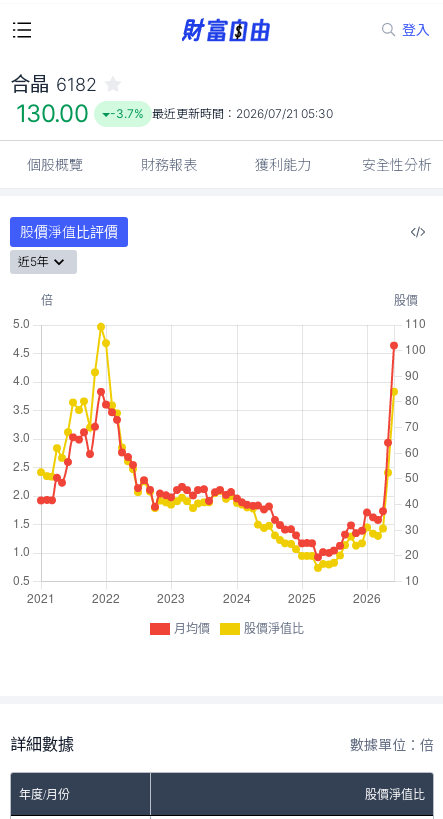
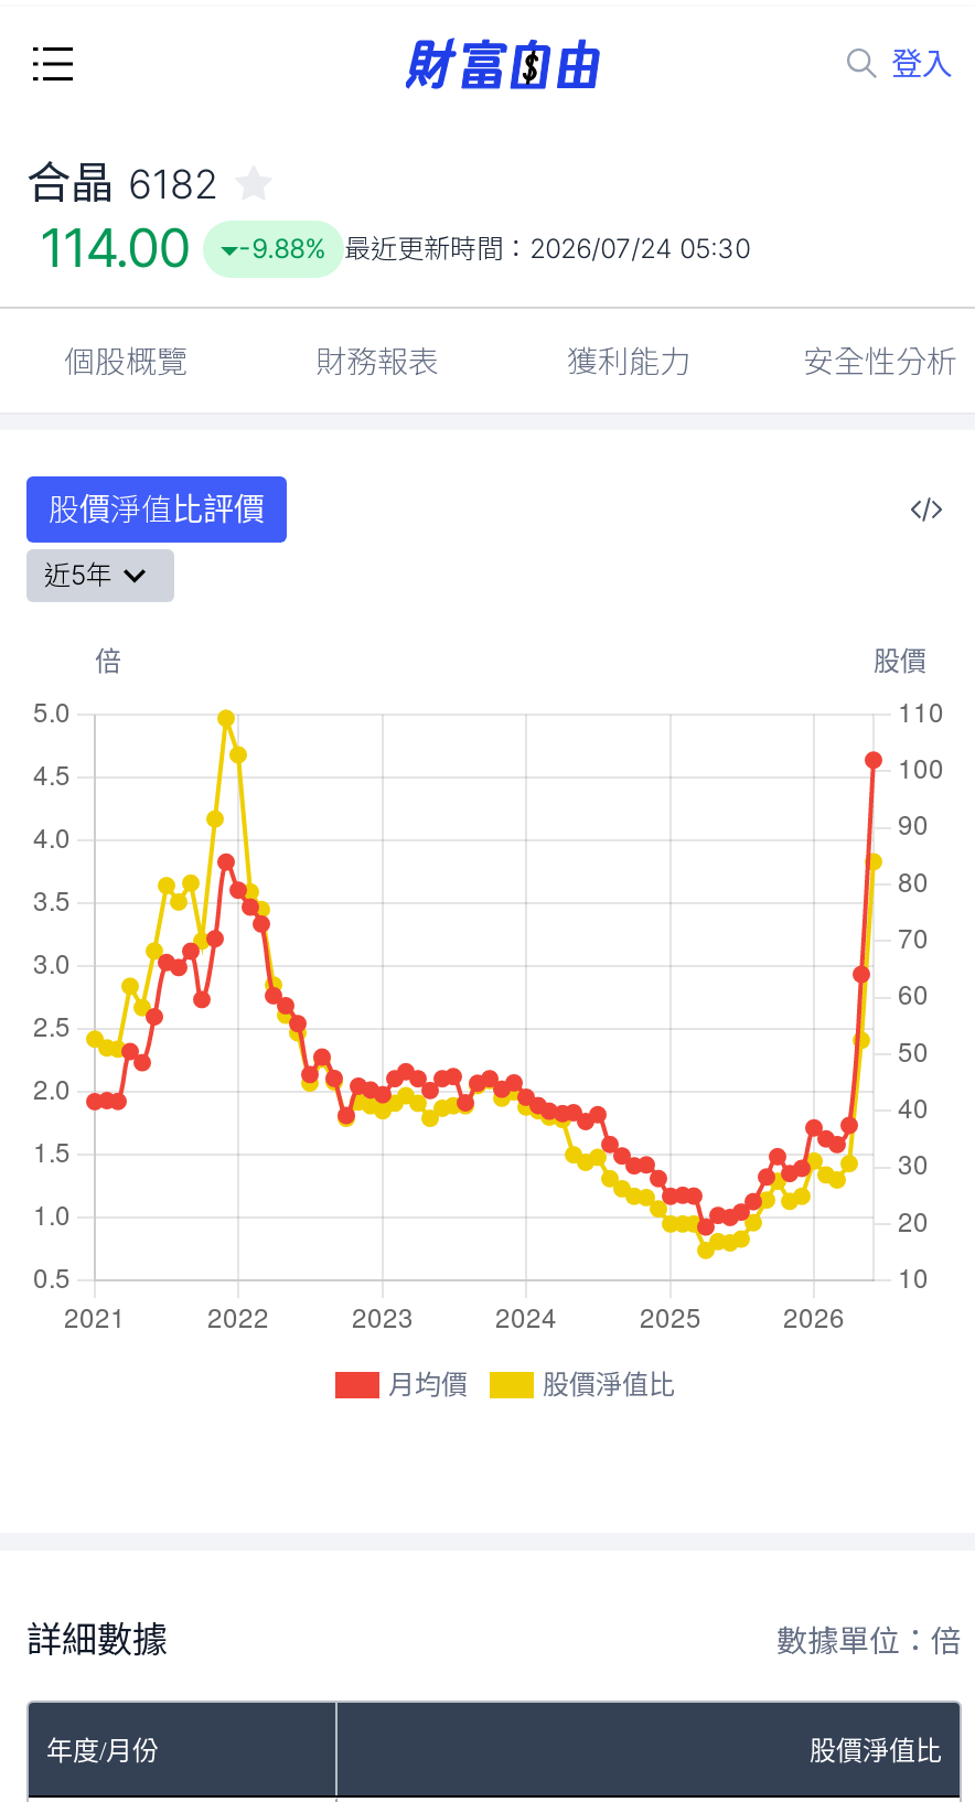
[16,99,88,128] 130.00 -> [40,216,190,280] 114.00
[110,106,333,121] -3.7% 最近更新時間：2026/07/21 05:30 -> [239,232,750,265] -9.88% 最近更新時間：2026/07/24 05:30

